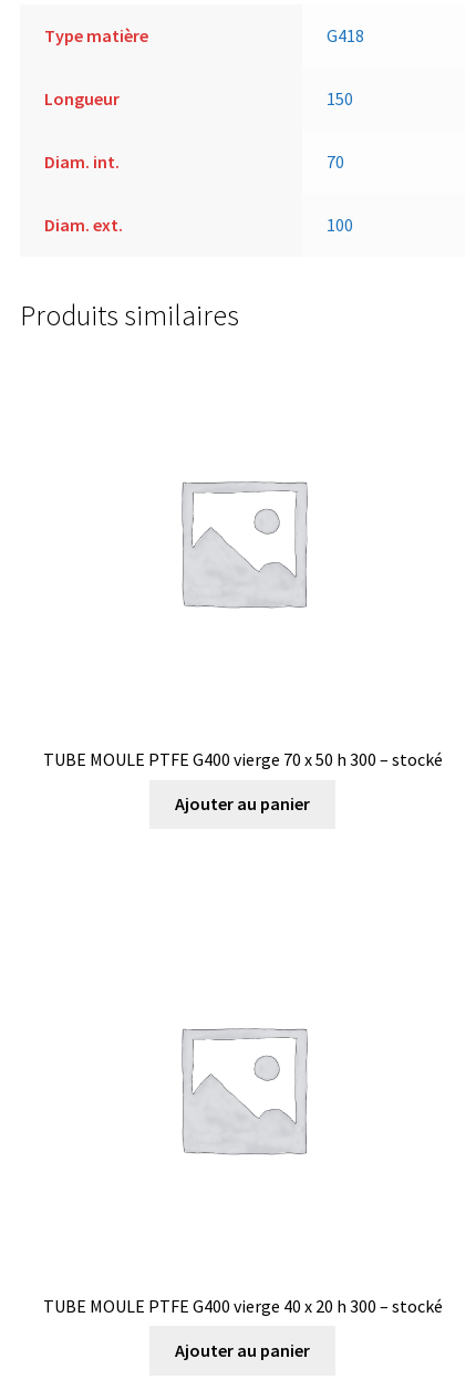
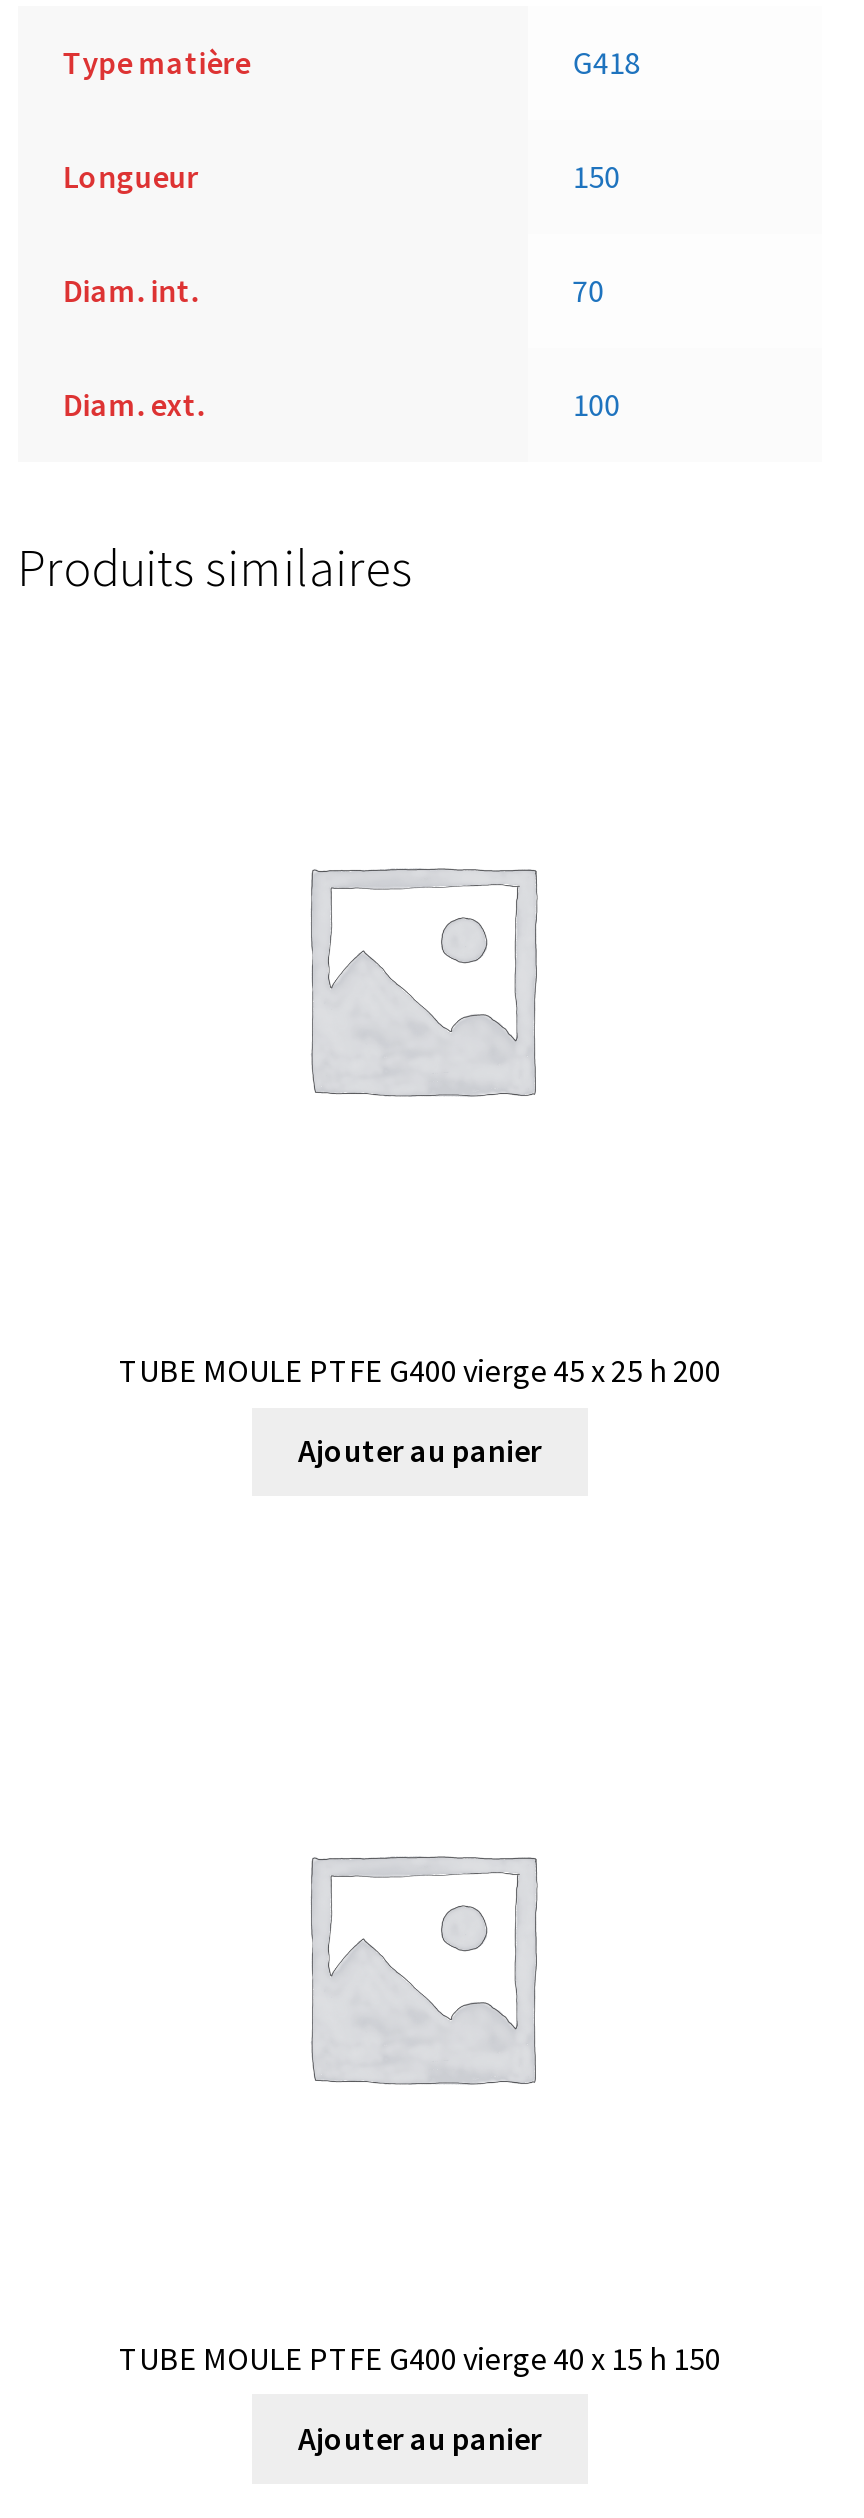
[43,748,442,770] TUBE MOULE PTFE G400 vierge 70 x 50 h 300 – stocké -> [119,1350,721,1390] TUBE MOULE PTFE G400 vierge 45 x 25 h 200
[43,1294,442,1317] TUBE MOULE PTFE G400 vierge 40 x 20 h 300 – stocké -> [119,2337,721,2377] TUBE MOULE PTFE G400 vierge 40 x 15 h 150

